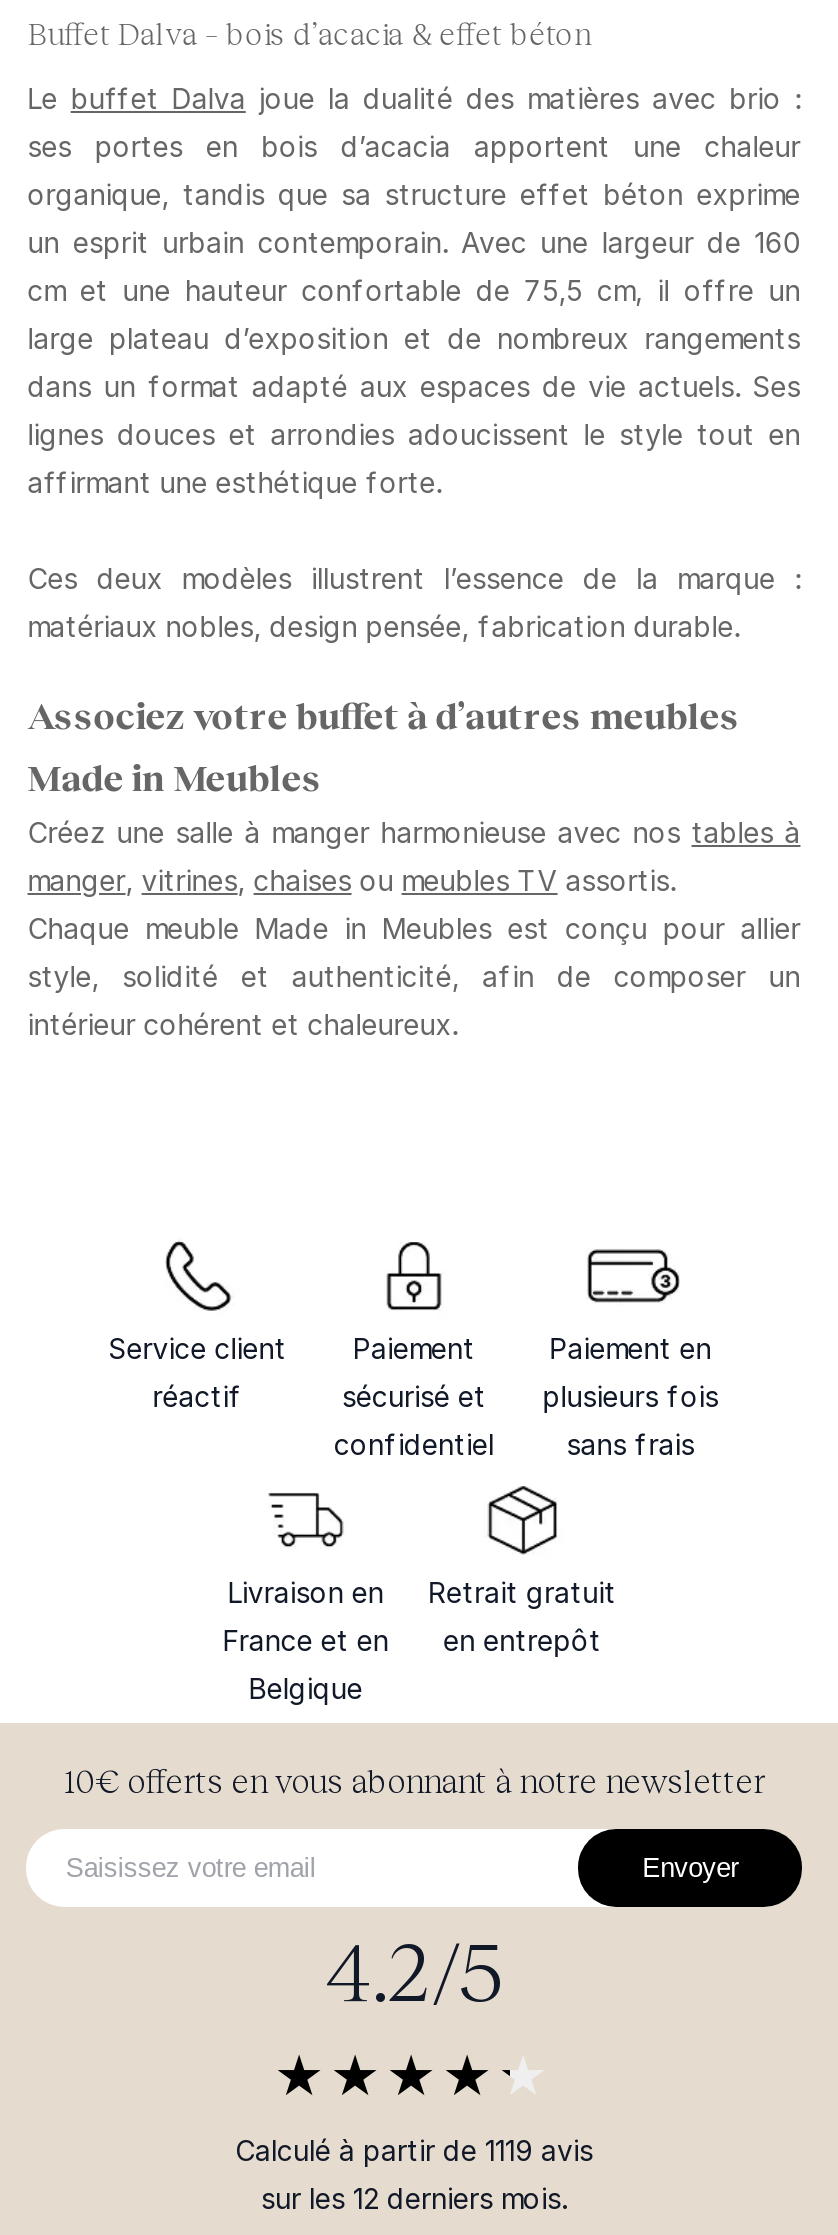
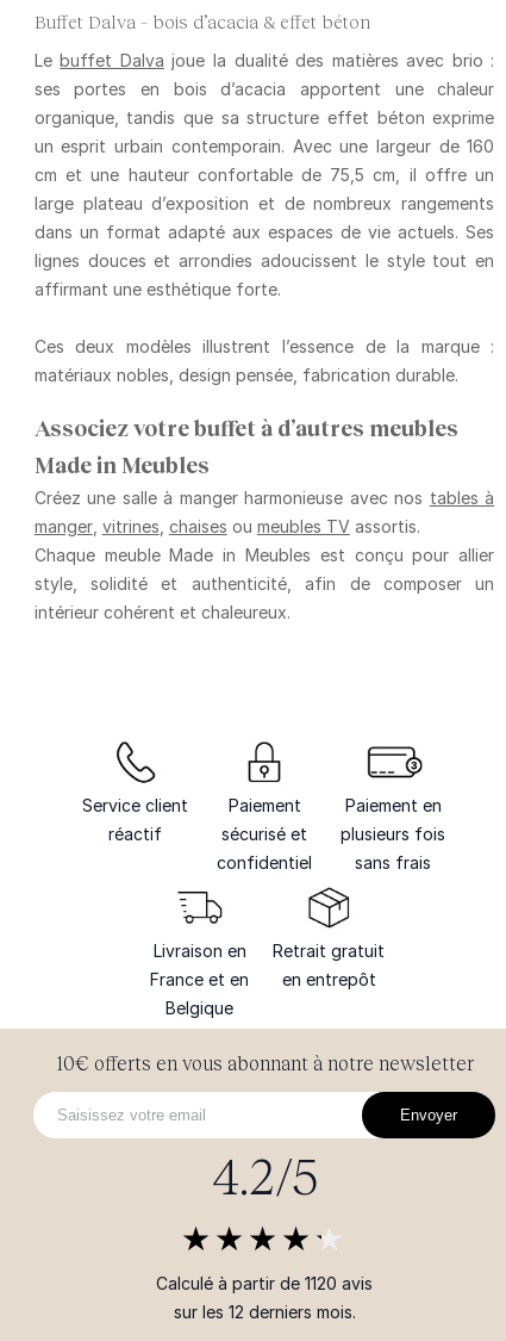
[235,2134,593,2168] Calculé à partir de 1119 avis -> [156,1274,373,1294] Calculé à partir de 1120 avis

